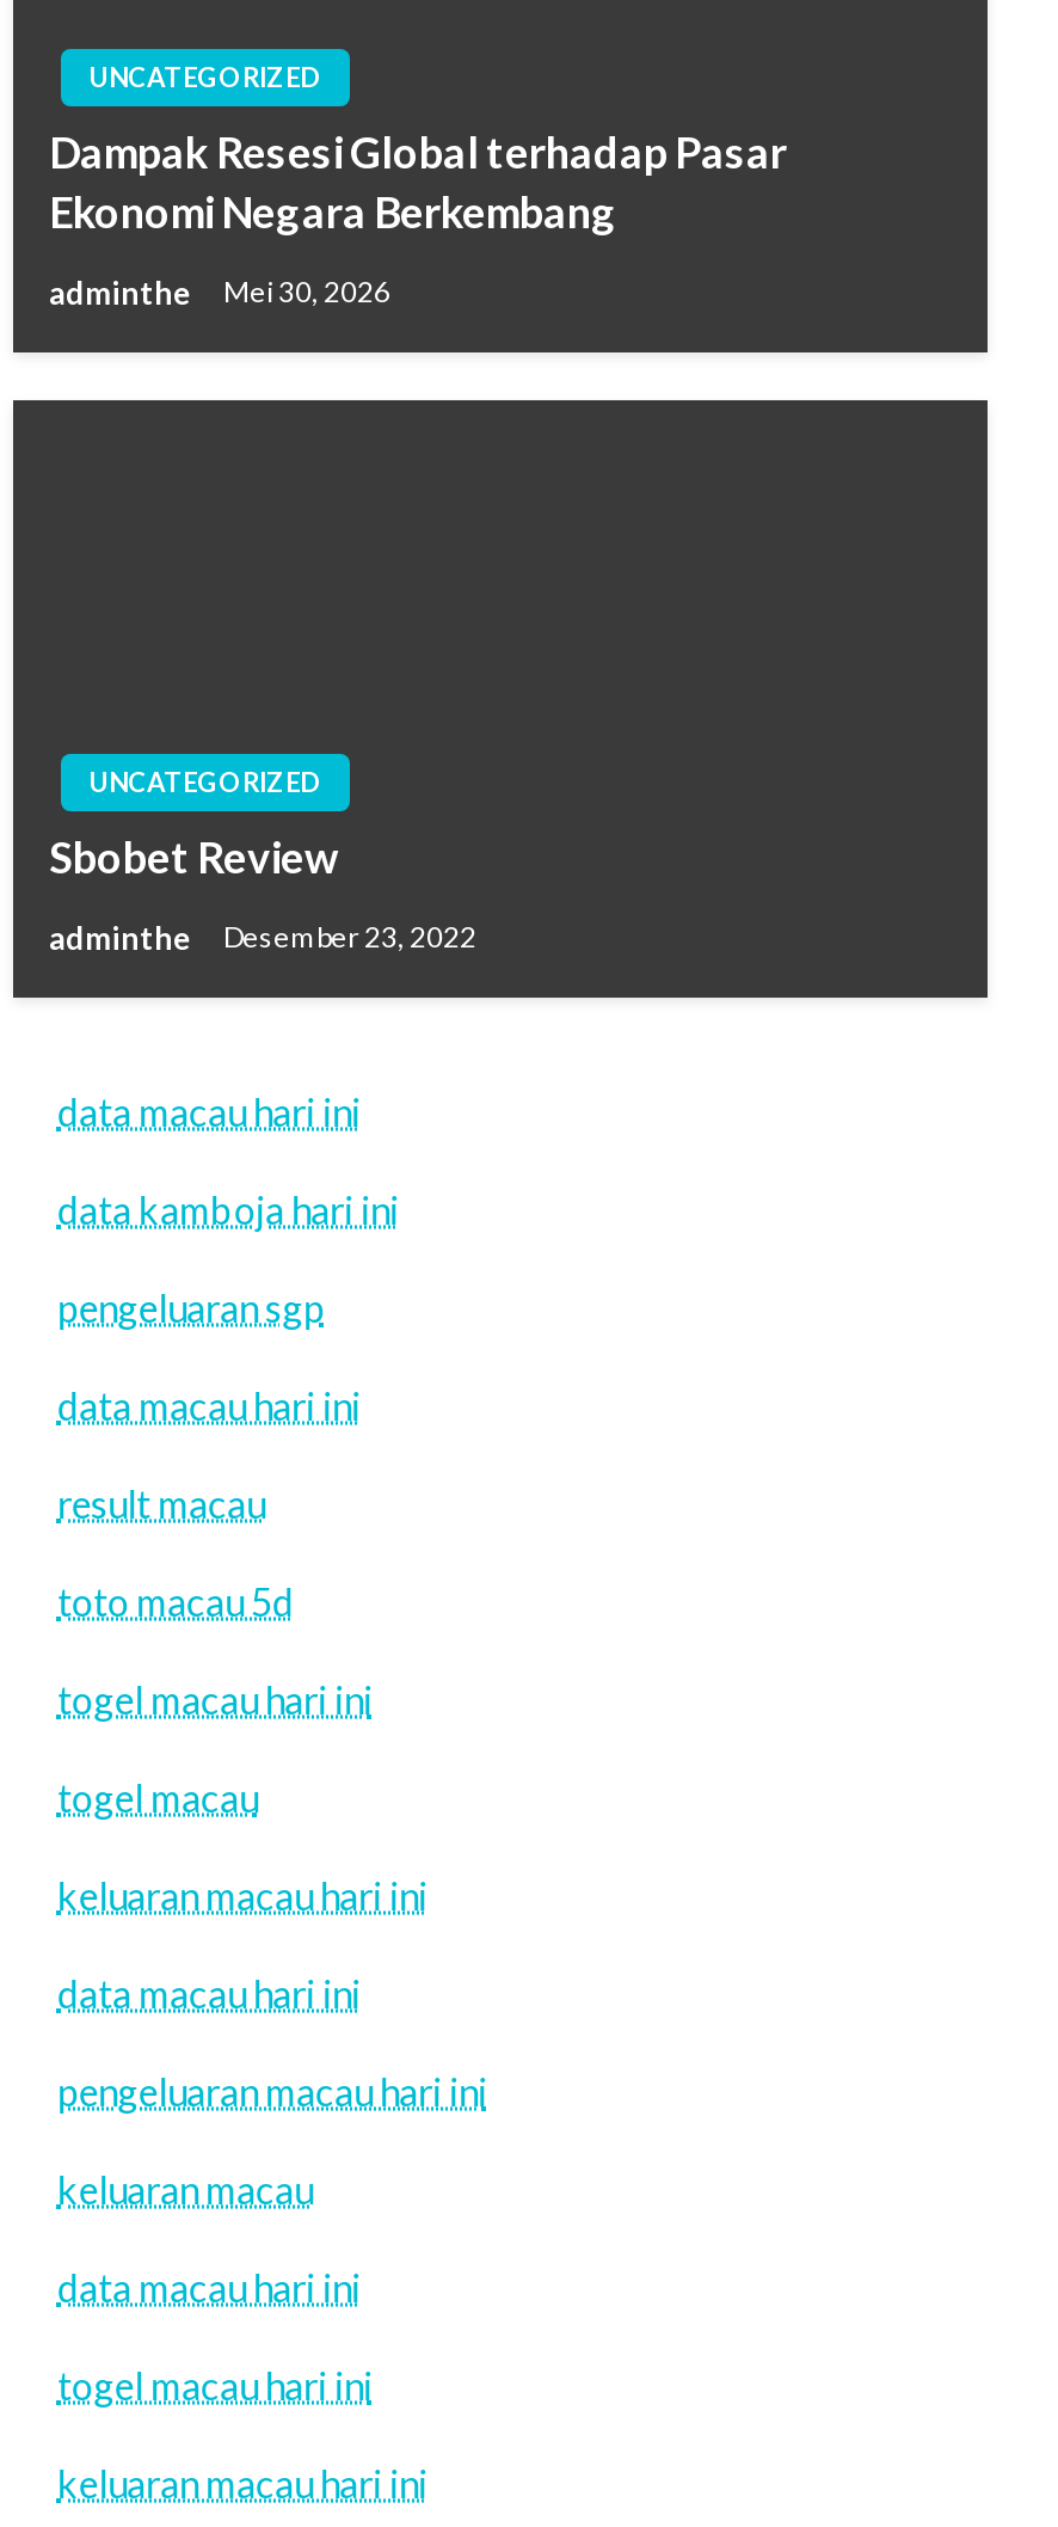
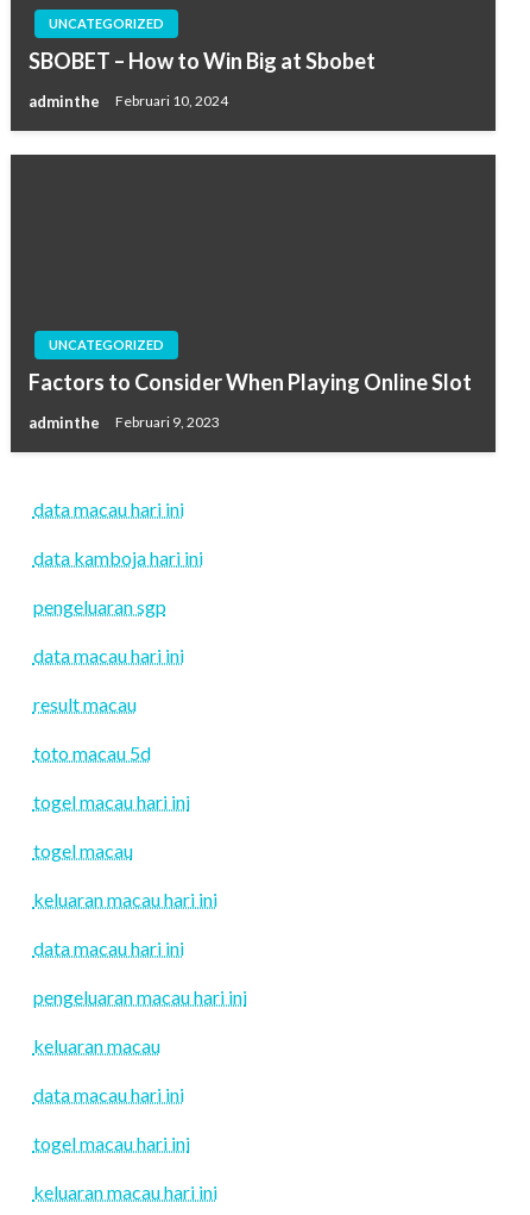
[49,125,787,238] Dampak Resesi Global terhadap Pasar | Ekonomi Negara Berkembang -> [29,48,376,74] SBOBET – How to Win Big at Sbobet
[49,274,390,312] adminthe Mei 30, 2026 -> [29,92,228,111] adminthe Februari 10, 2024
[49,830,338,883] Sbobet Review -> [29,369,472,395] Factors to Consider When Playing Online Slot
[49,919,476,957] adminthe Desember 23, 2022 -> [29,413,220,432] adminthe Februari 9, 2023

